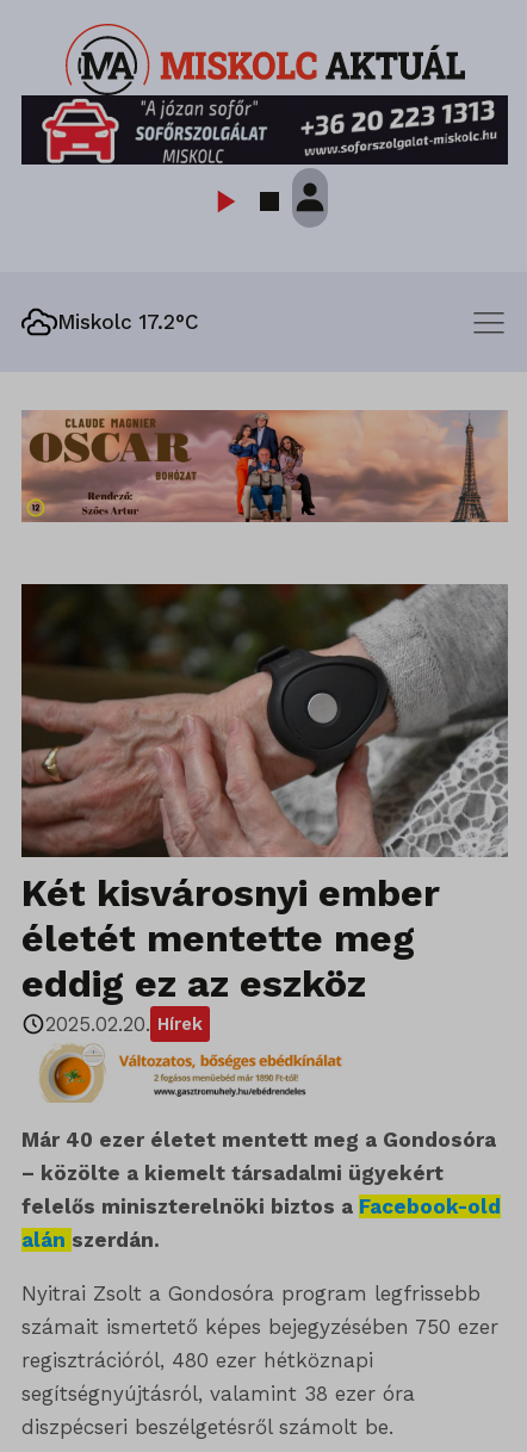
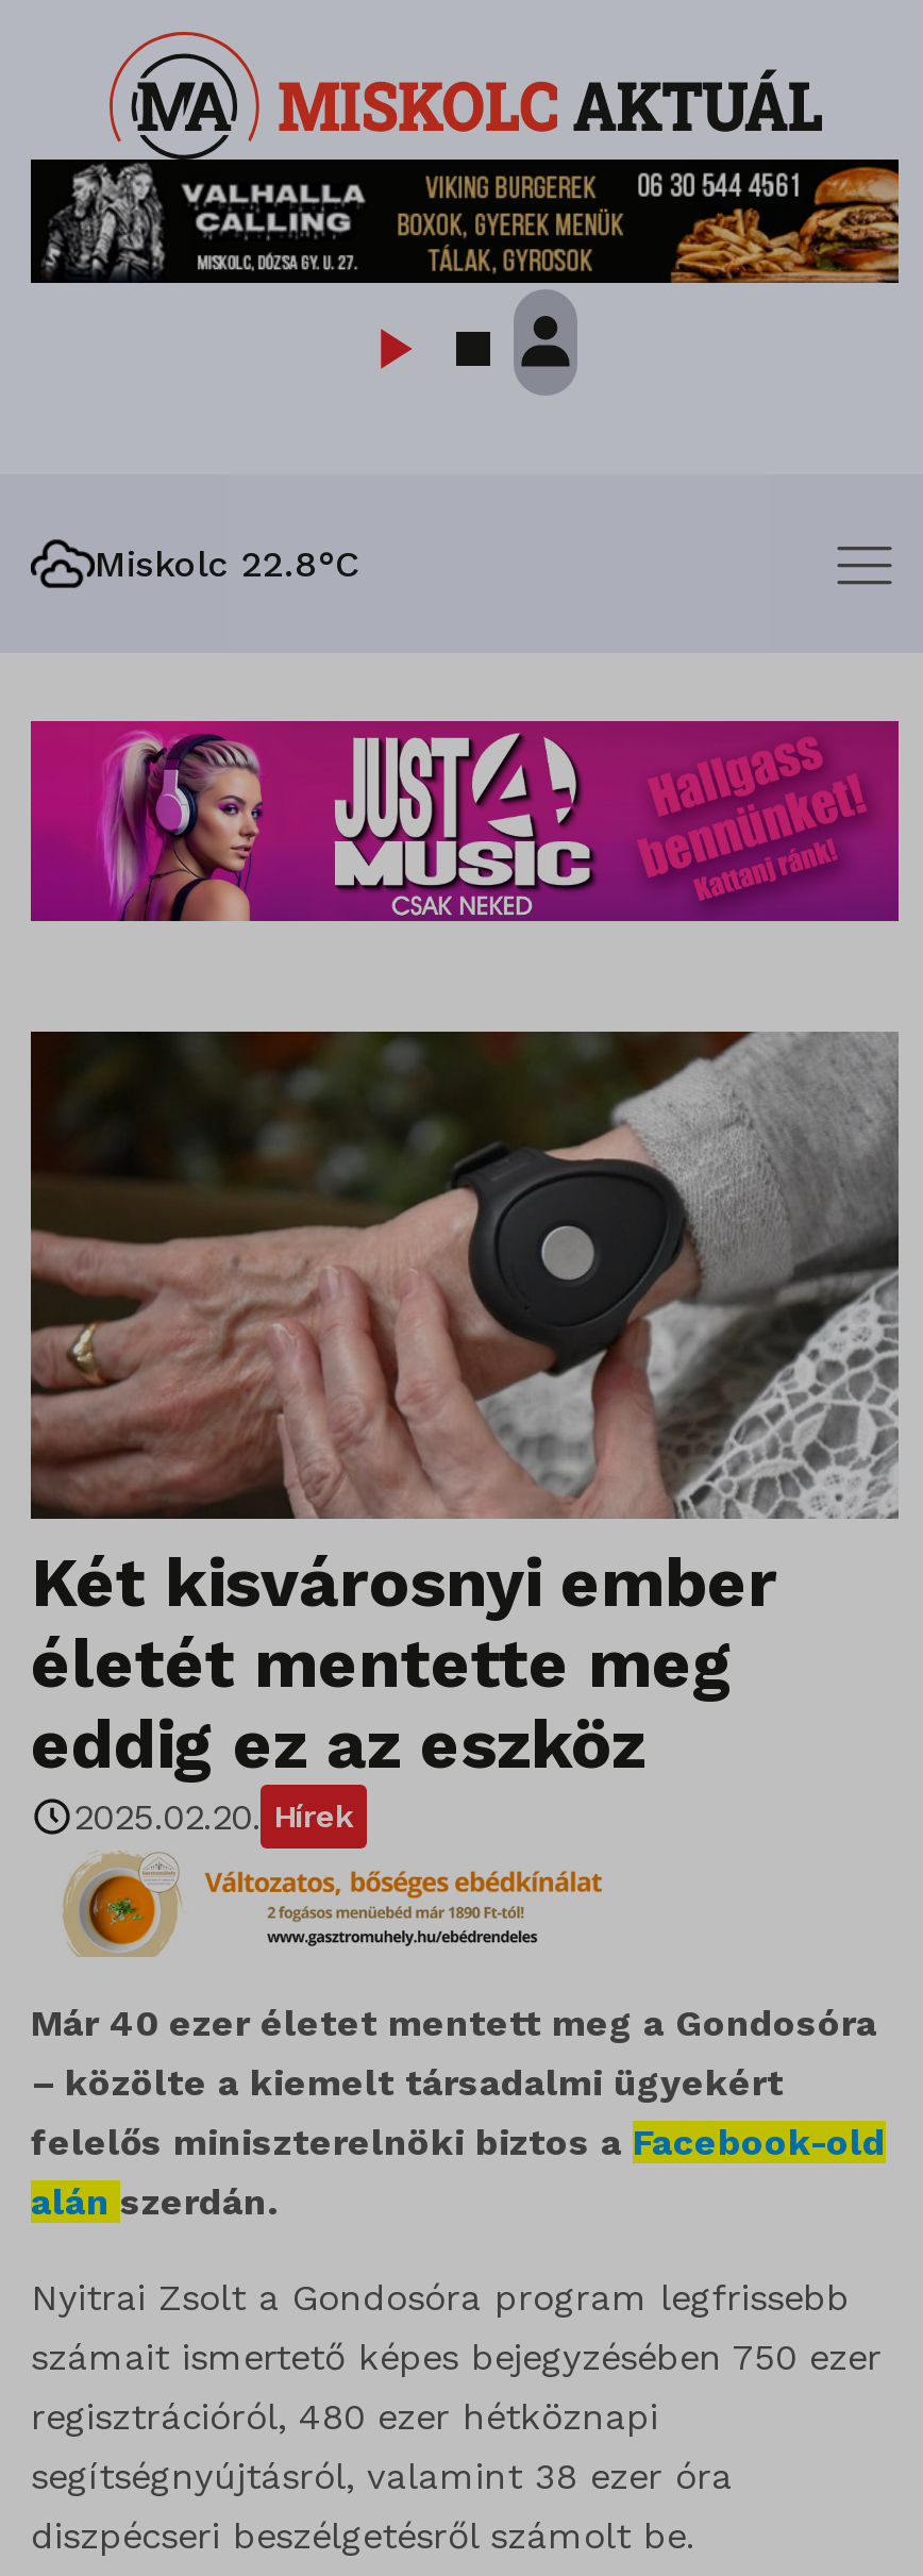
[23,97,509,166] [image] -> [35,162,901,285] [image]
[57,310,199,334] Miskolc 17.2°C -> [95,543,360,586] Miskolc 22.8°C
[20,409,508,523] [image] -> [29,719,901,923] [image]

